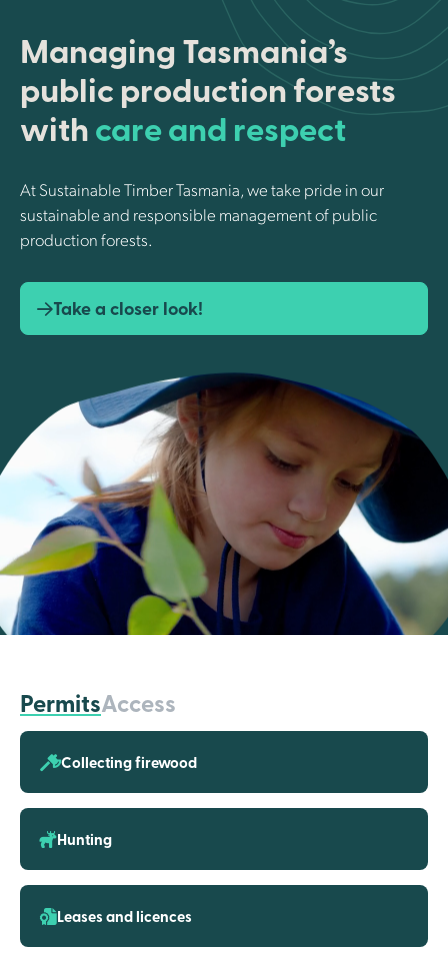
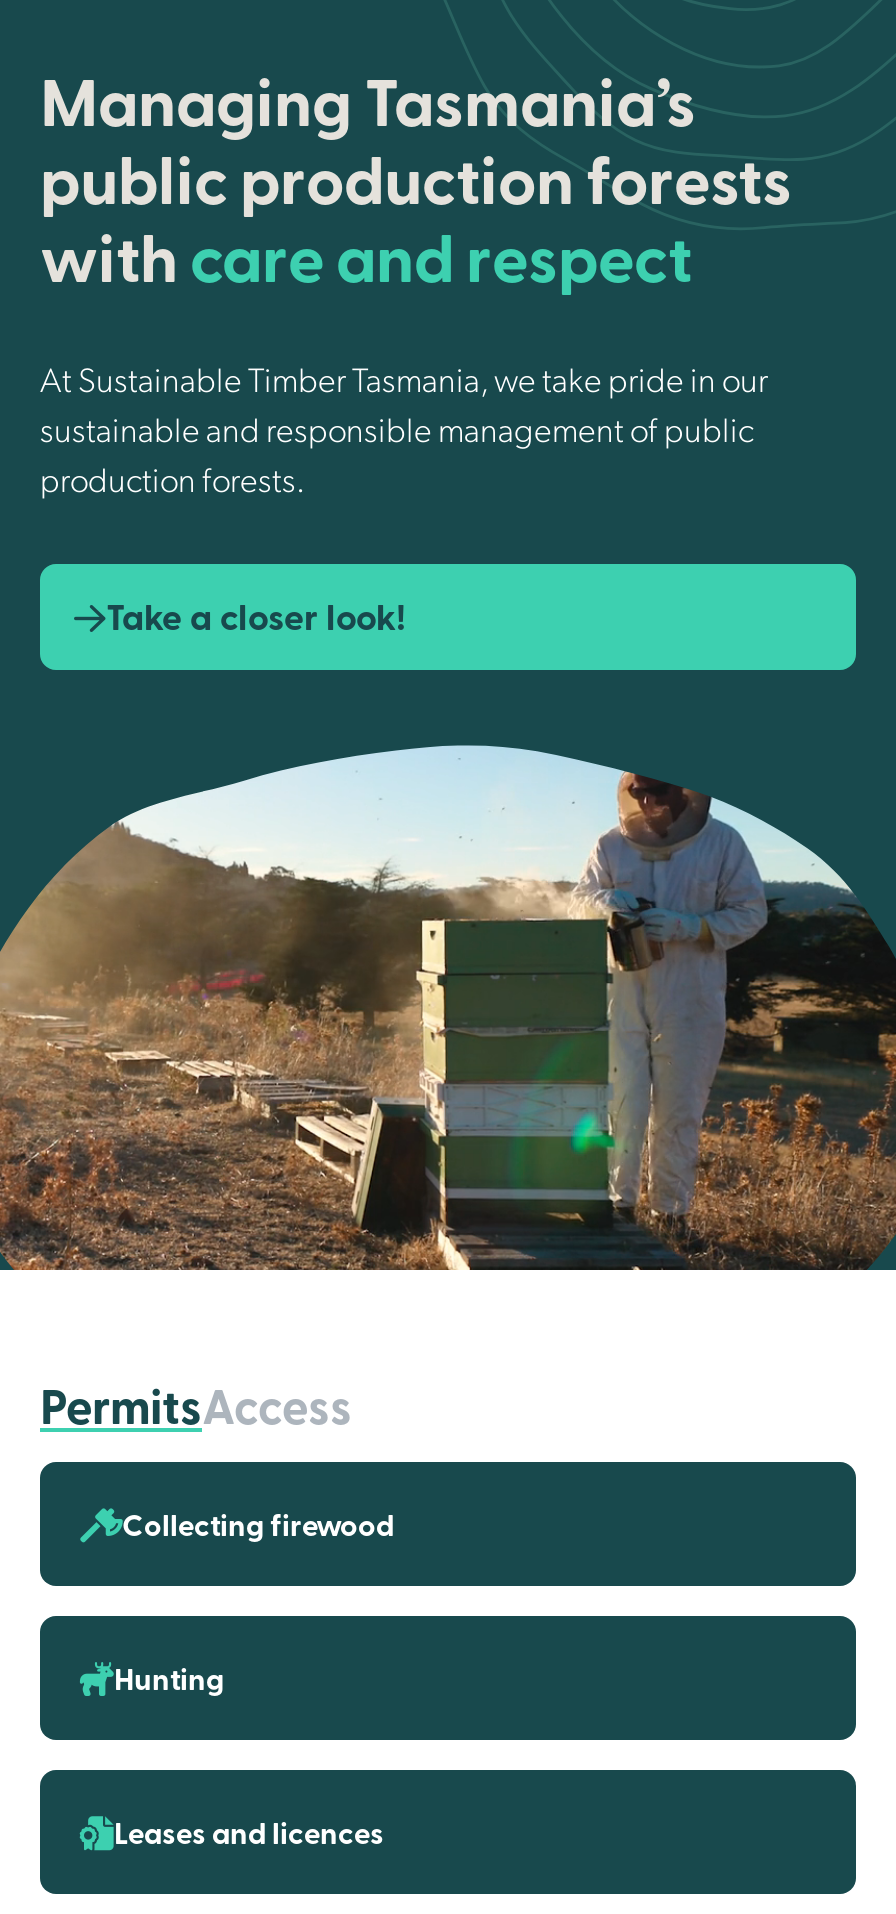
[3,372,445,636] [image] -> [6,744,890,1272] [image]

